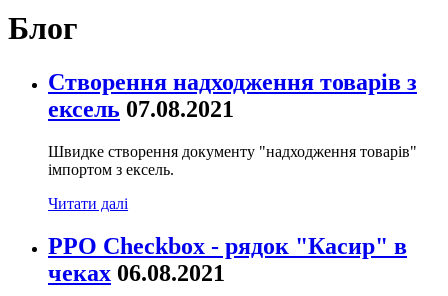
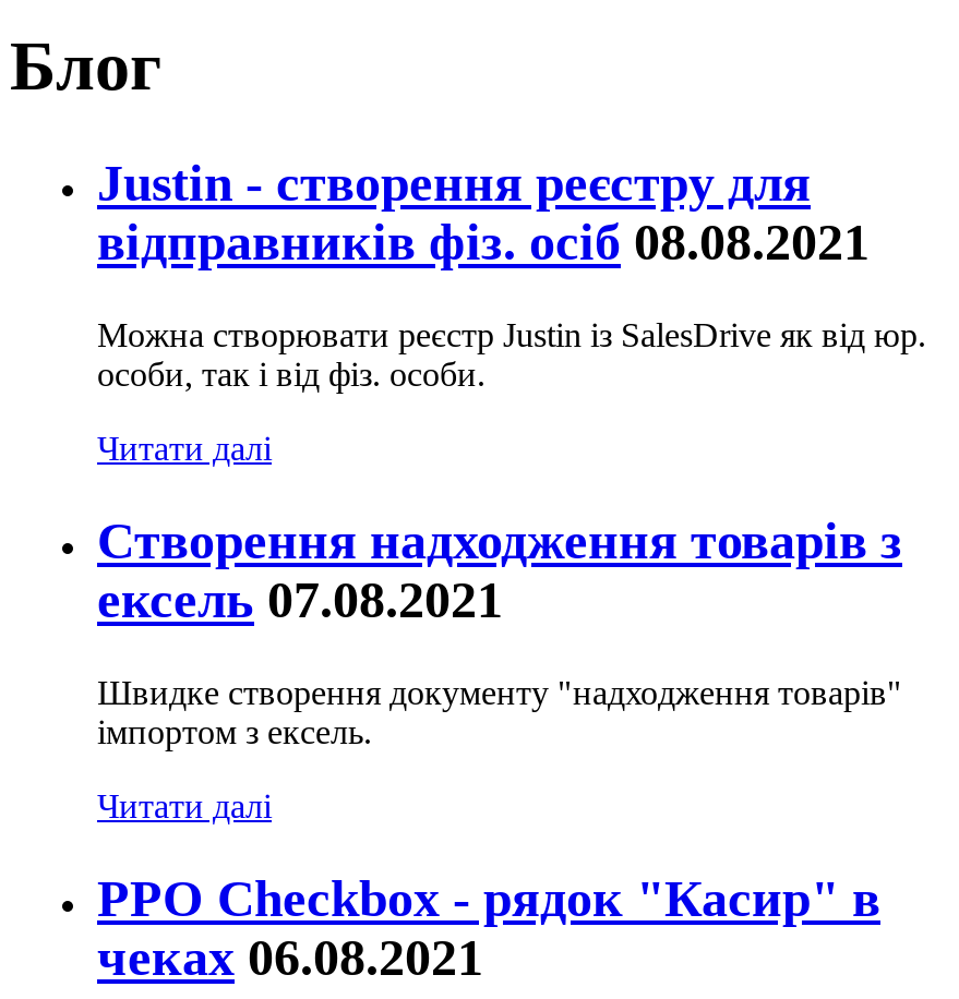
none -> [97,155,926,466] Justin - створення реєстру для | відправників фіз. осіб 08.08.2021 | Можна створювати реєстр Justin із SalesDrive як від юр. | особи, так і від фіз. особи. | Читати далі

